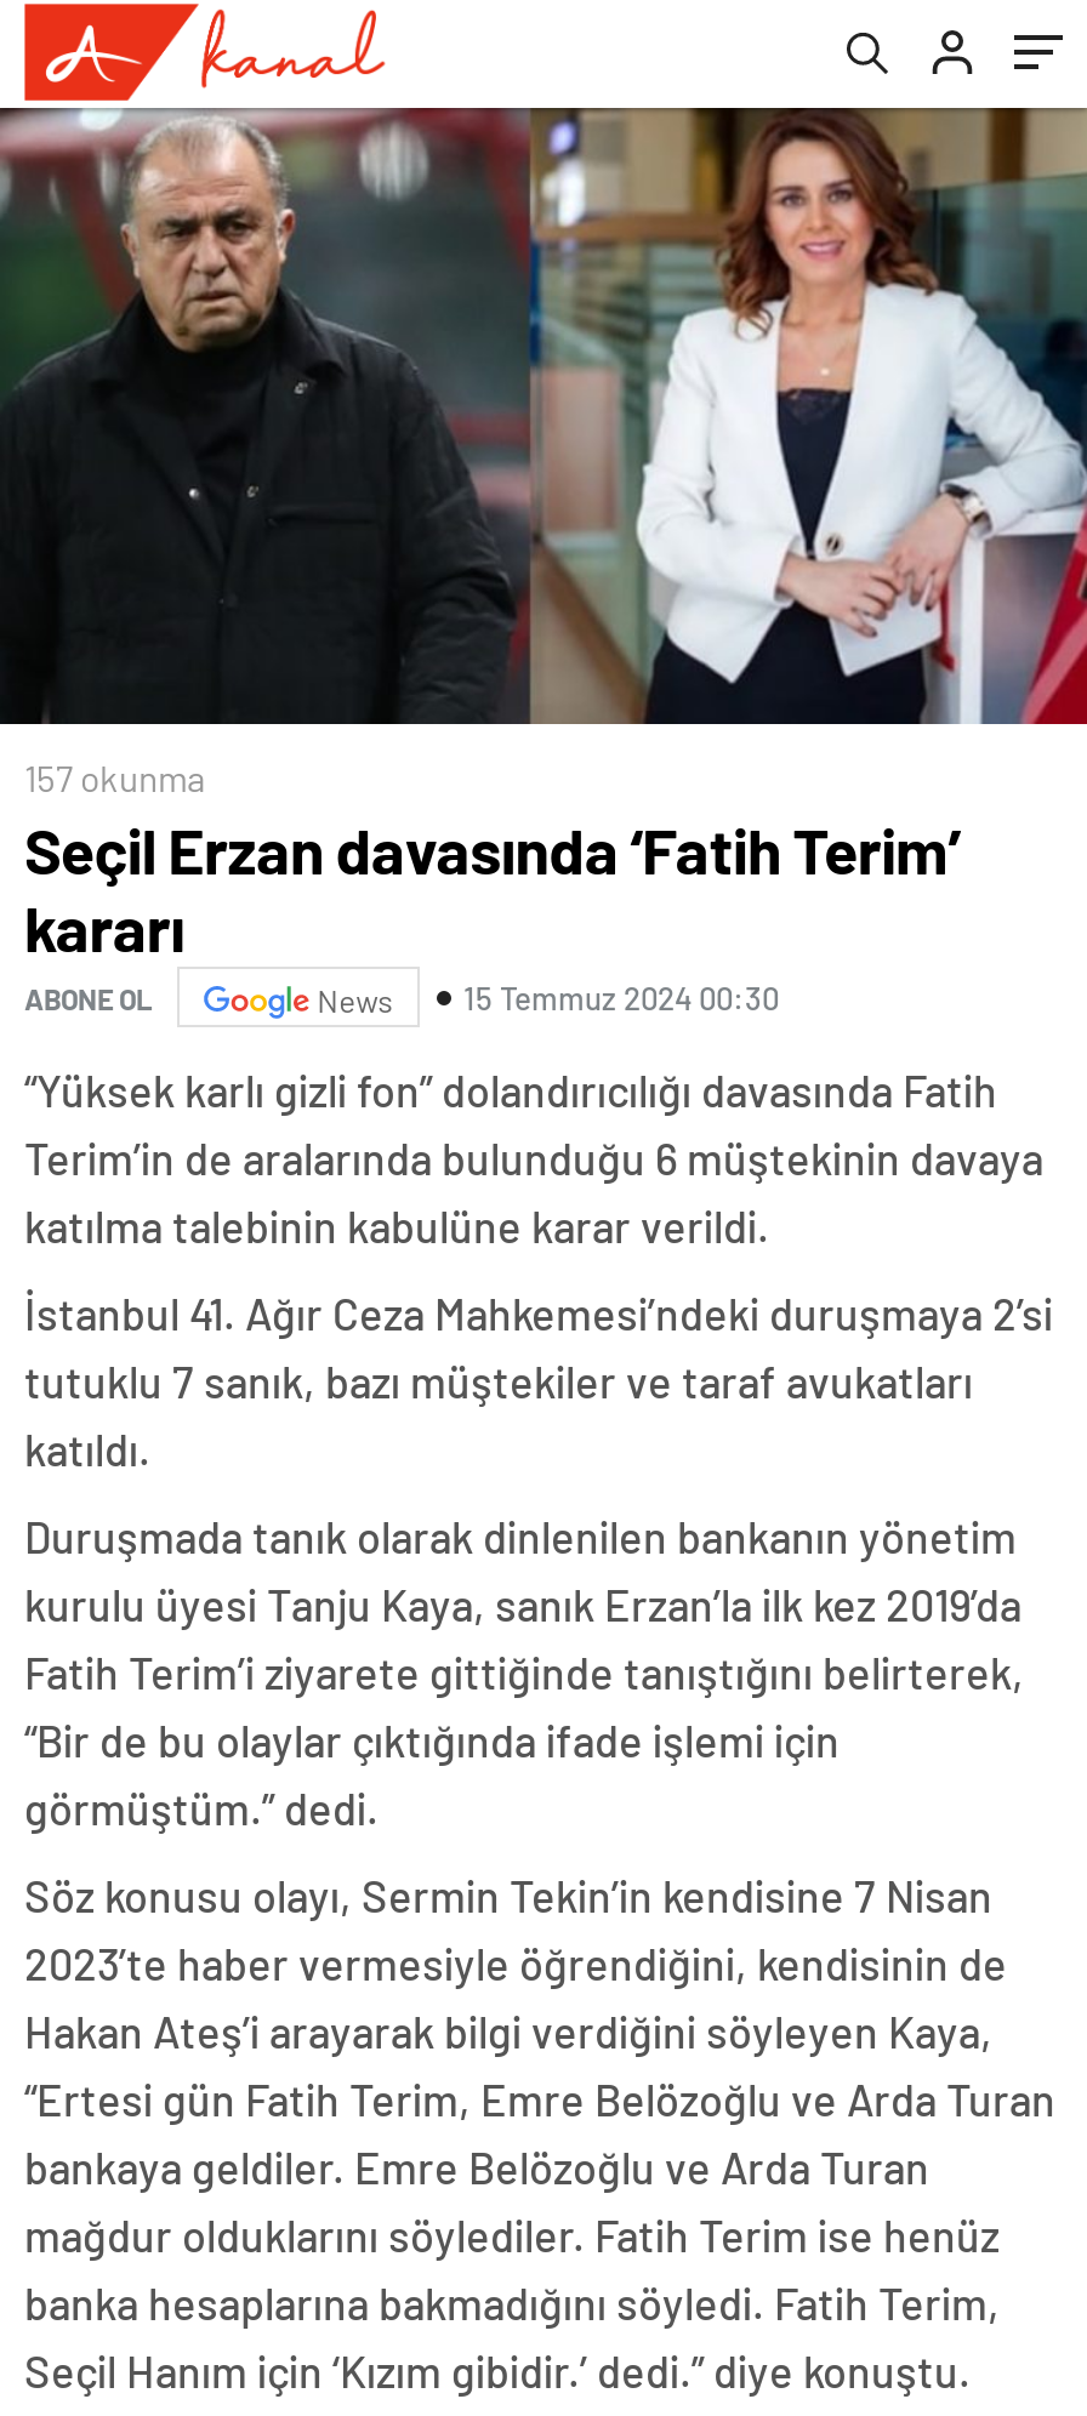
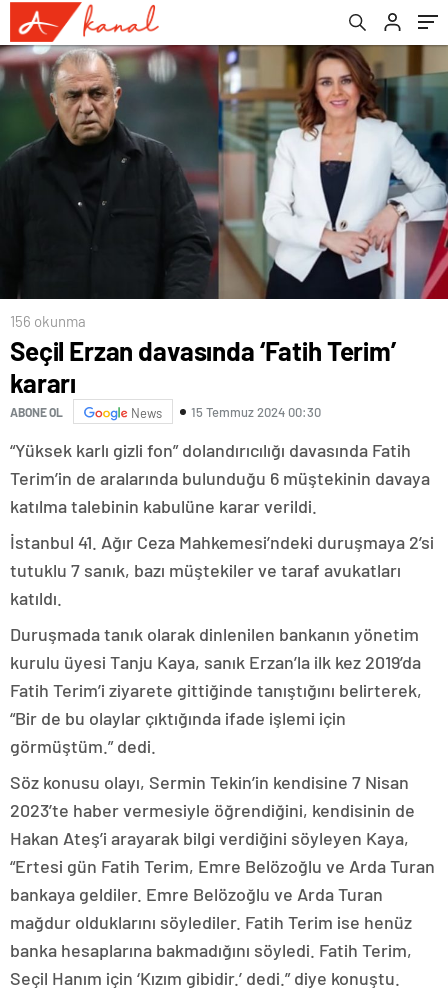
[24,756,206,800] 157 okunma -> [10,312,86,330] 156 okunma

